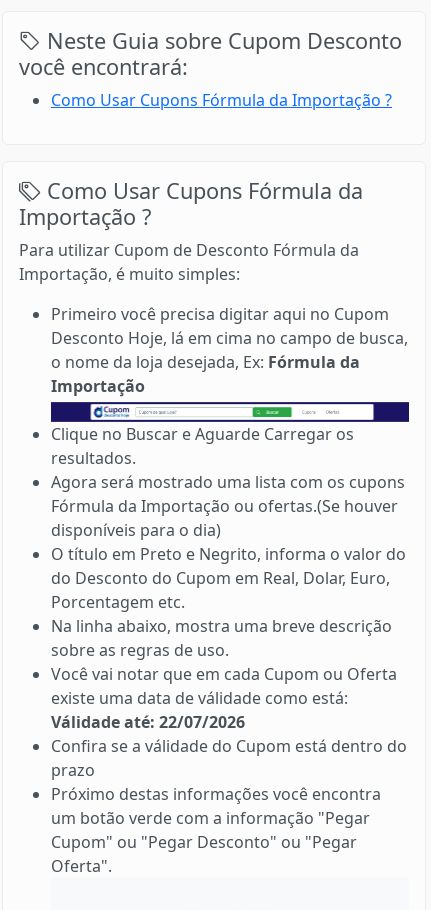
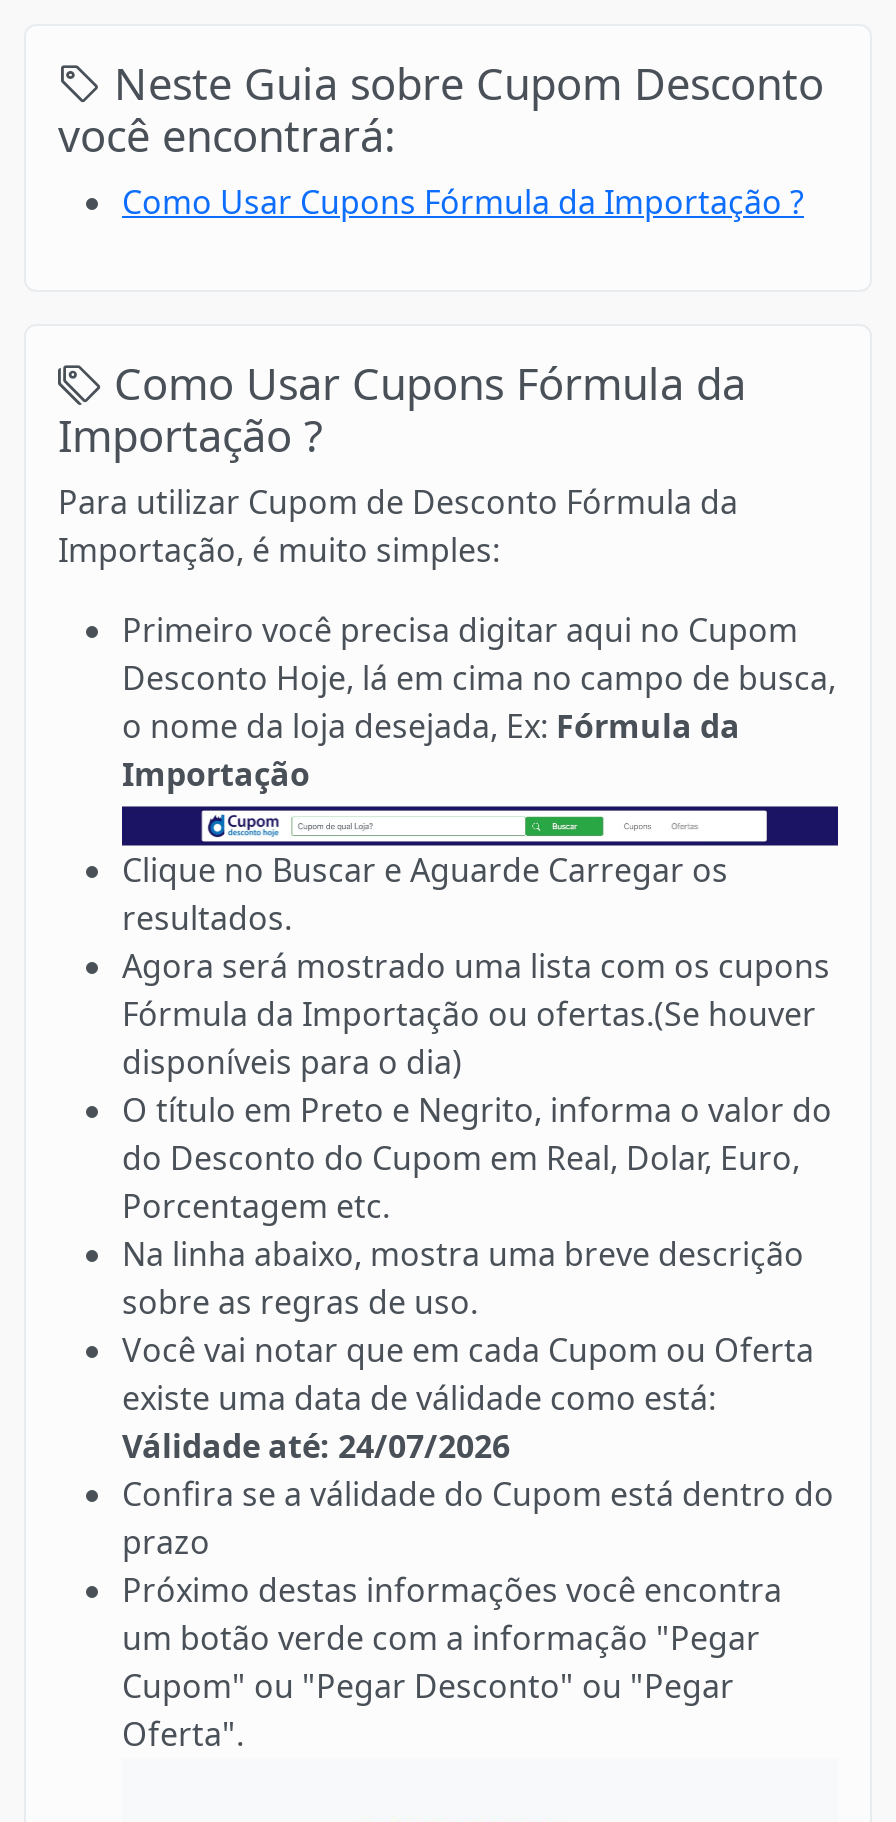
[51,711,245,733] Válidade até: 22/07/2026 -> [122,1424,510,1468] Válidade até: 24/07/2026

